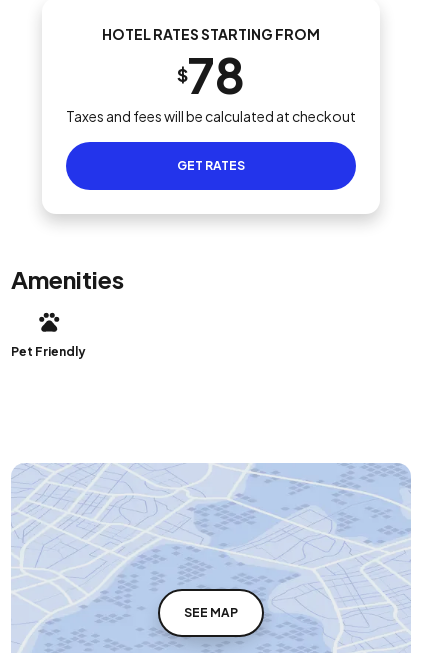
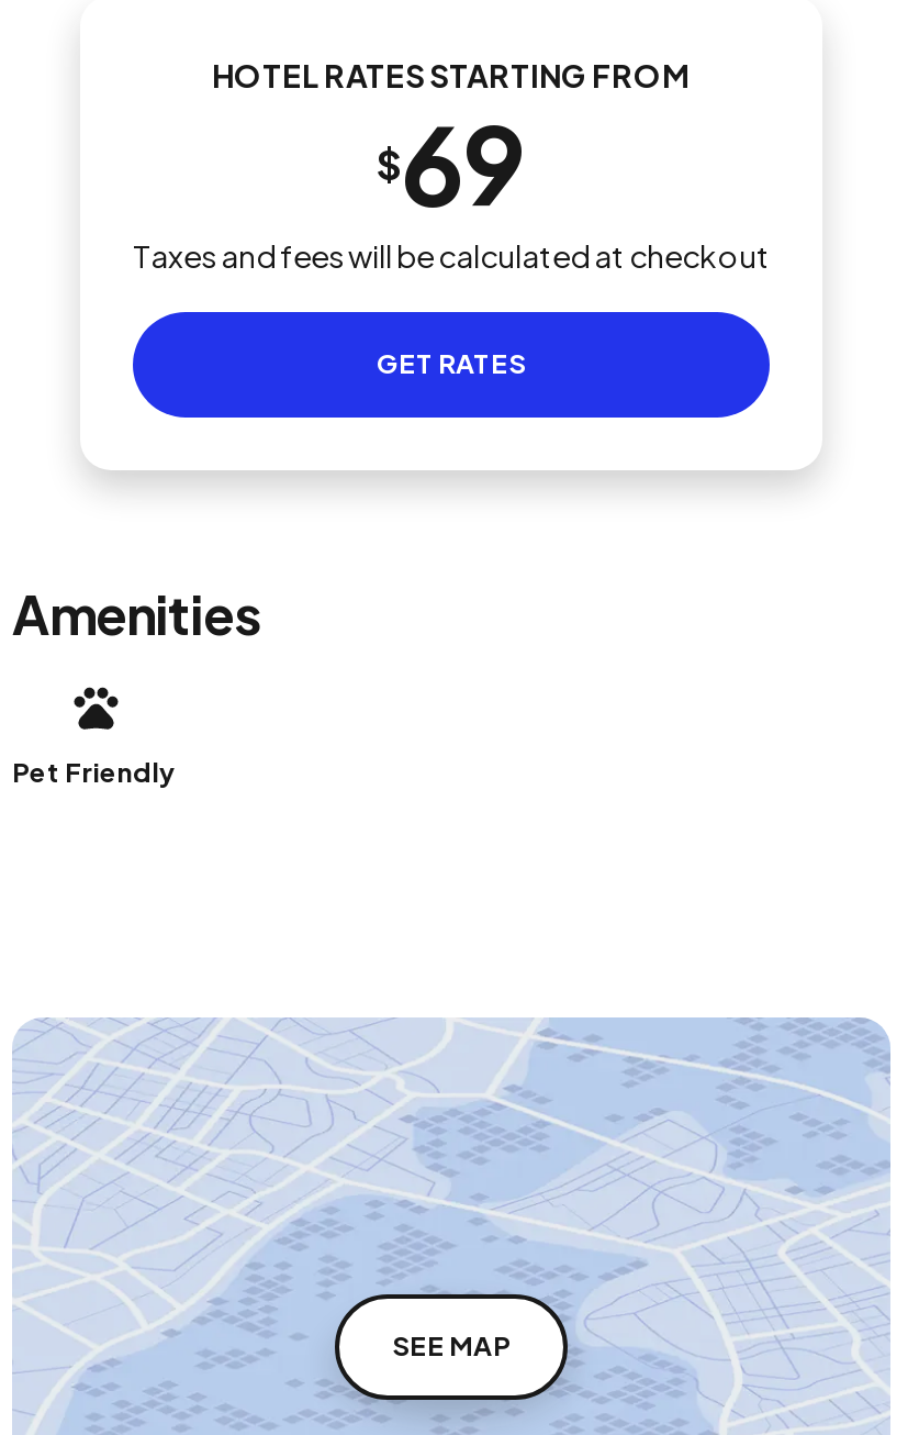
[177,44,245,105] $78 -> [377,97,526,231] $69

